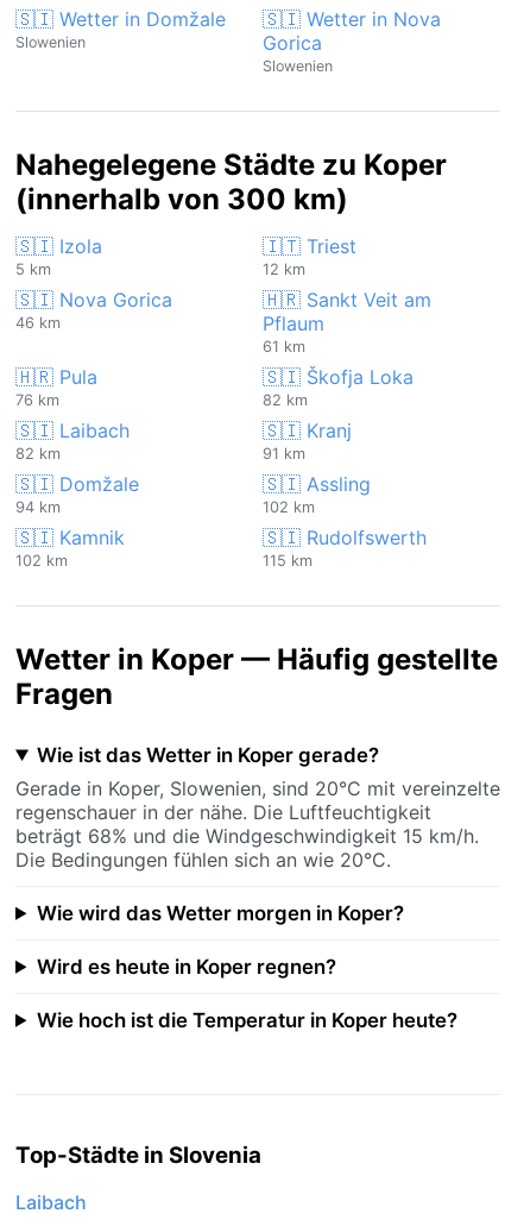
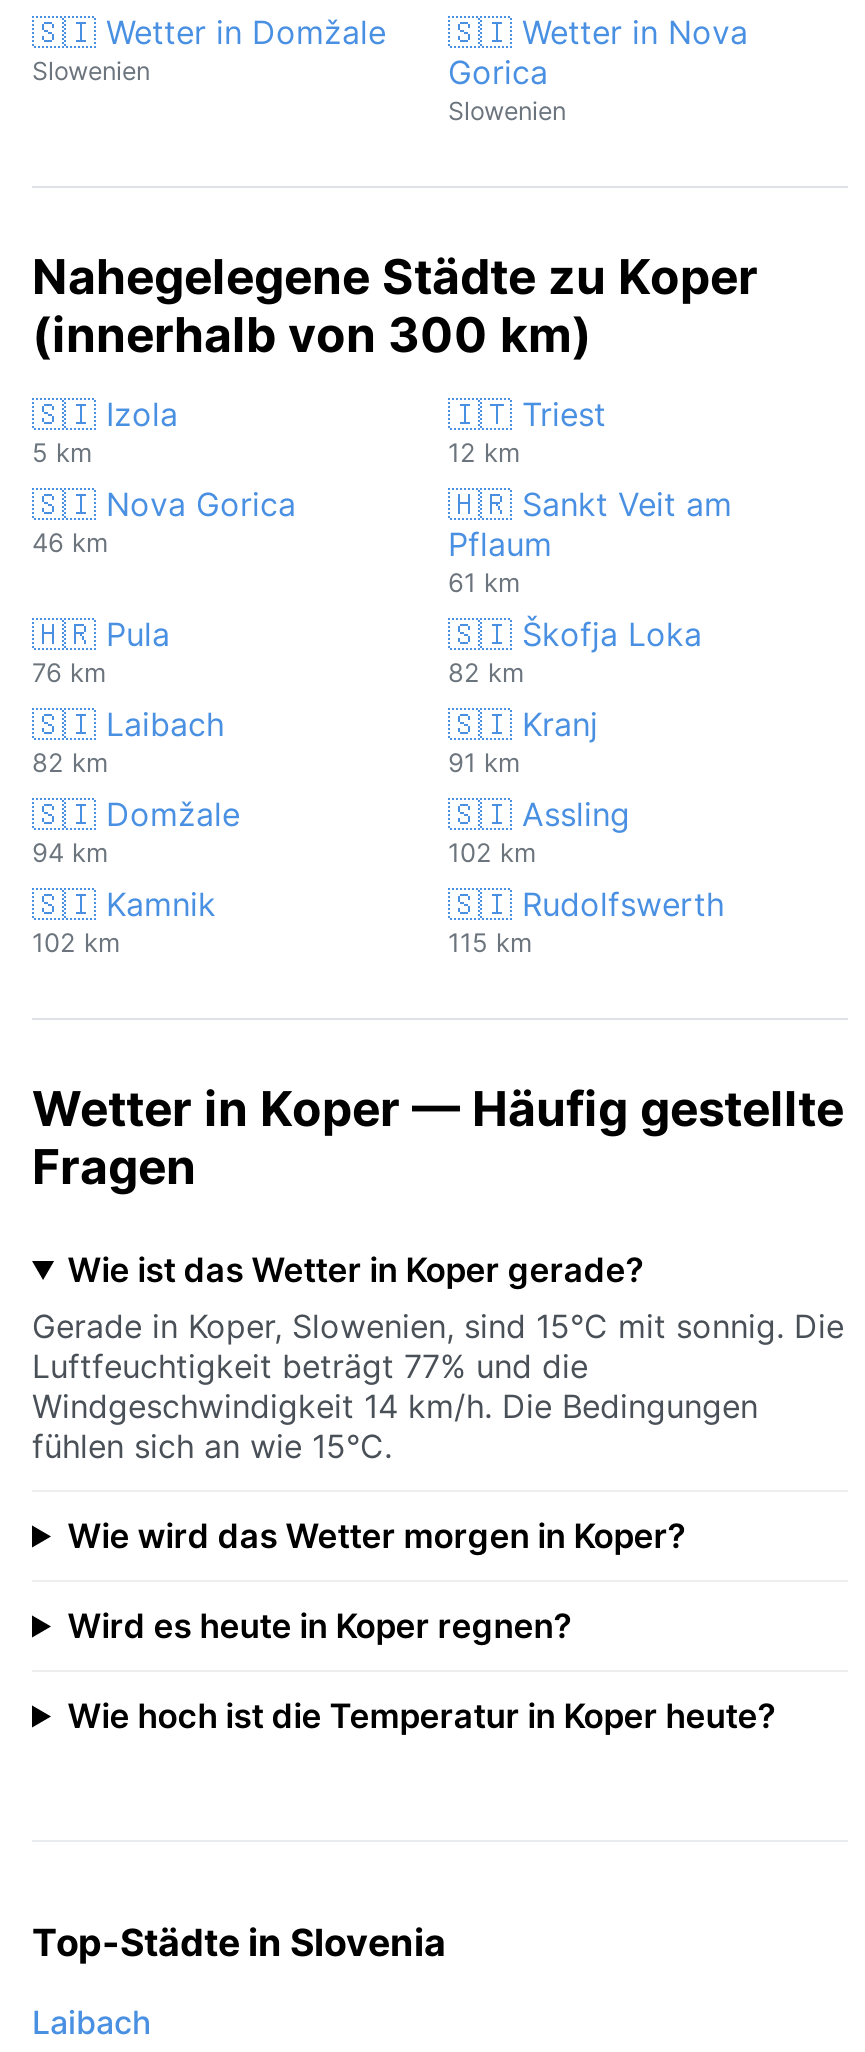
[15,776,500,871] Gerade in Koper, Slowenien, sind 20°C mit vereinzelte | regenschauer in der nähe. Die Luftfeuchtigkeit | beträgt 68% und die Windgeschwindigkeit 15 km/h. | Die Bedingungen fühlen sich an wie 20°C. -> [32,1306,844,1466] Gerade in Koper, Slowenien, sind 15°C mit sonnig. Die | Luftfeuchtigkeit beträgt 77% und die | Windgeschwindigkeit 14 km/h. Die Bedingungen | fühlen sich an wie 15°C.

